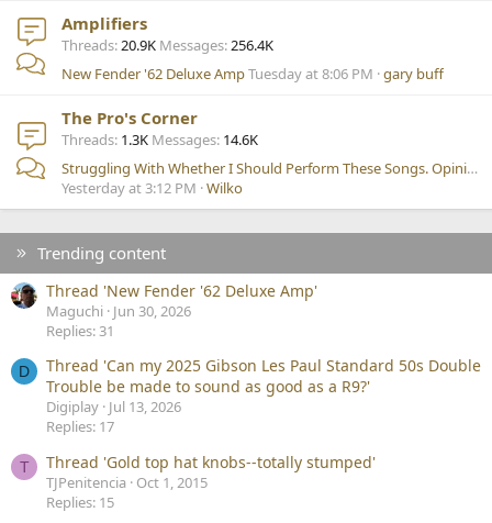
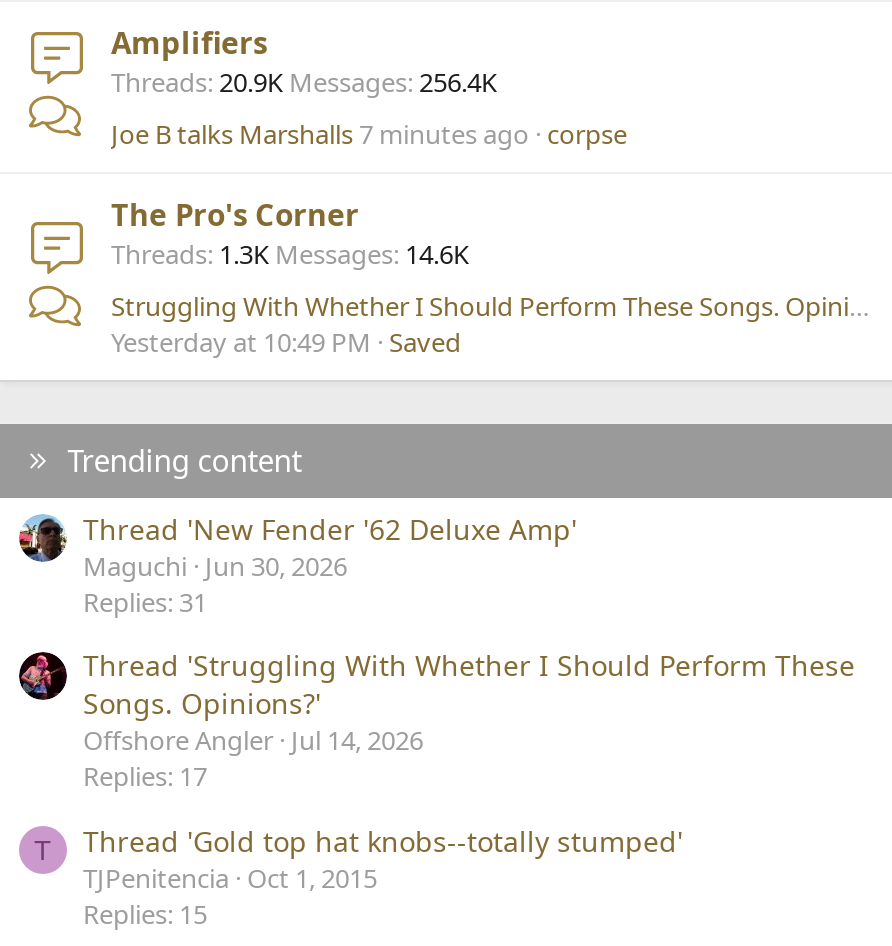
[62,64,444,84] New Fender '62 Deluxe Amp Tuesday at 8:06 PM gary buff -> [111,117,627,153] Joe B talks Marshalls 7 minutes ago corpse
[62,178,243,198] Yesterday at 3:12 PM Wilko -> [111,325,461,361] Yesterday at 10:49 PM Saved
[19,355,481,417] D | Thread 'Can my 2025 Gibson Les Paul Standard 50s Double | Trouble be made to sound as good as a R9?' | Digiplay Jul 13, 2026 -> [83,646,855,758] Thread 'Struggling With Whether I Should Perform These | Songs. Opinions?' | Offshore Angler Jul 14, 2026

